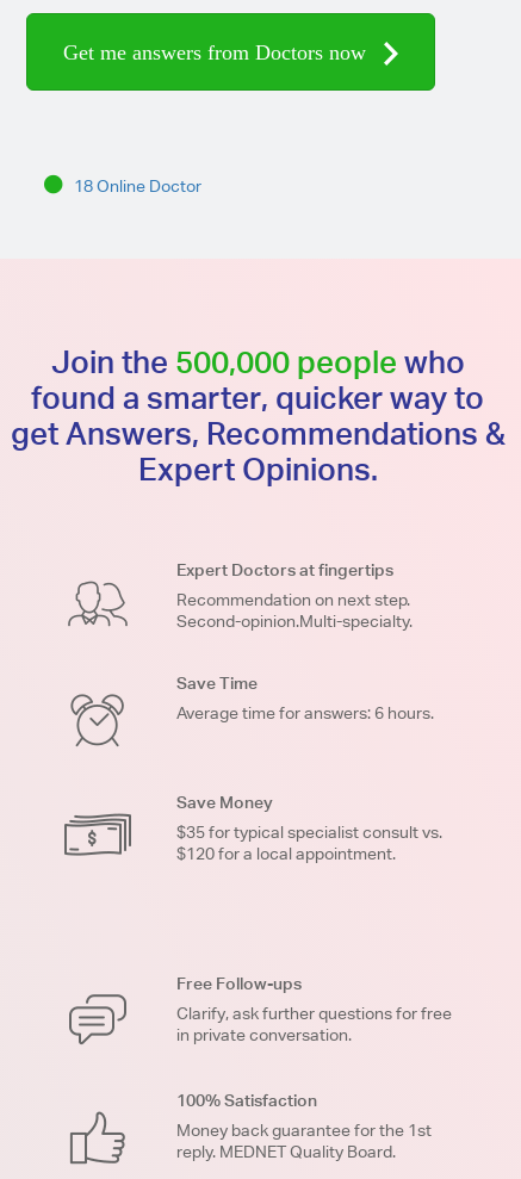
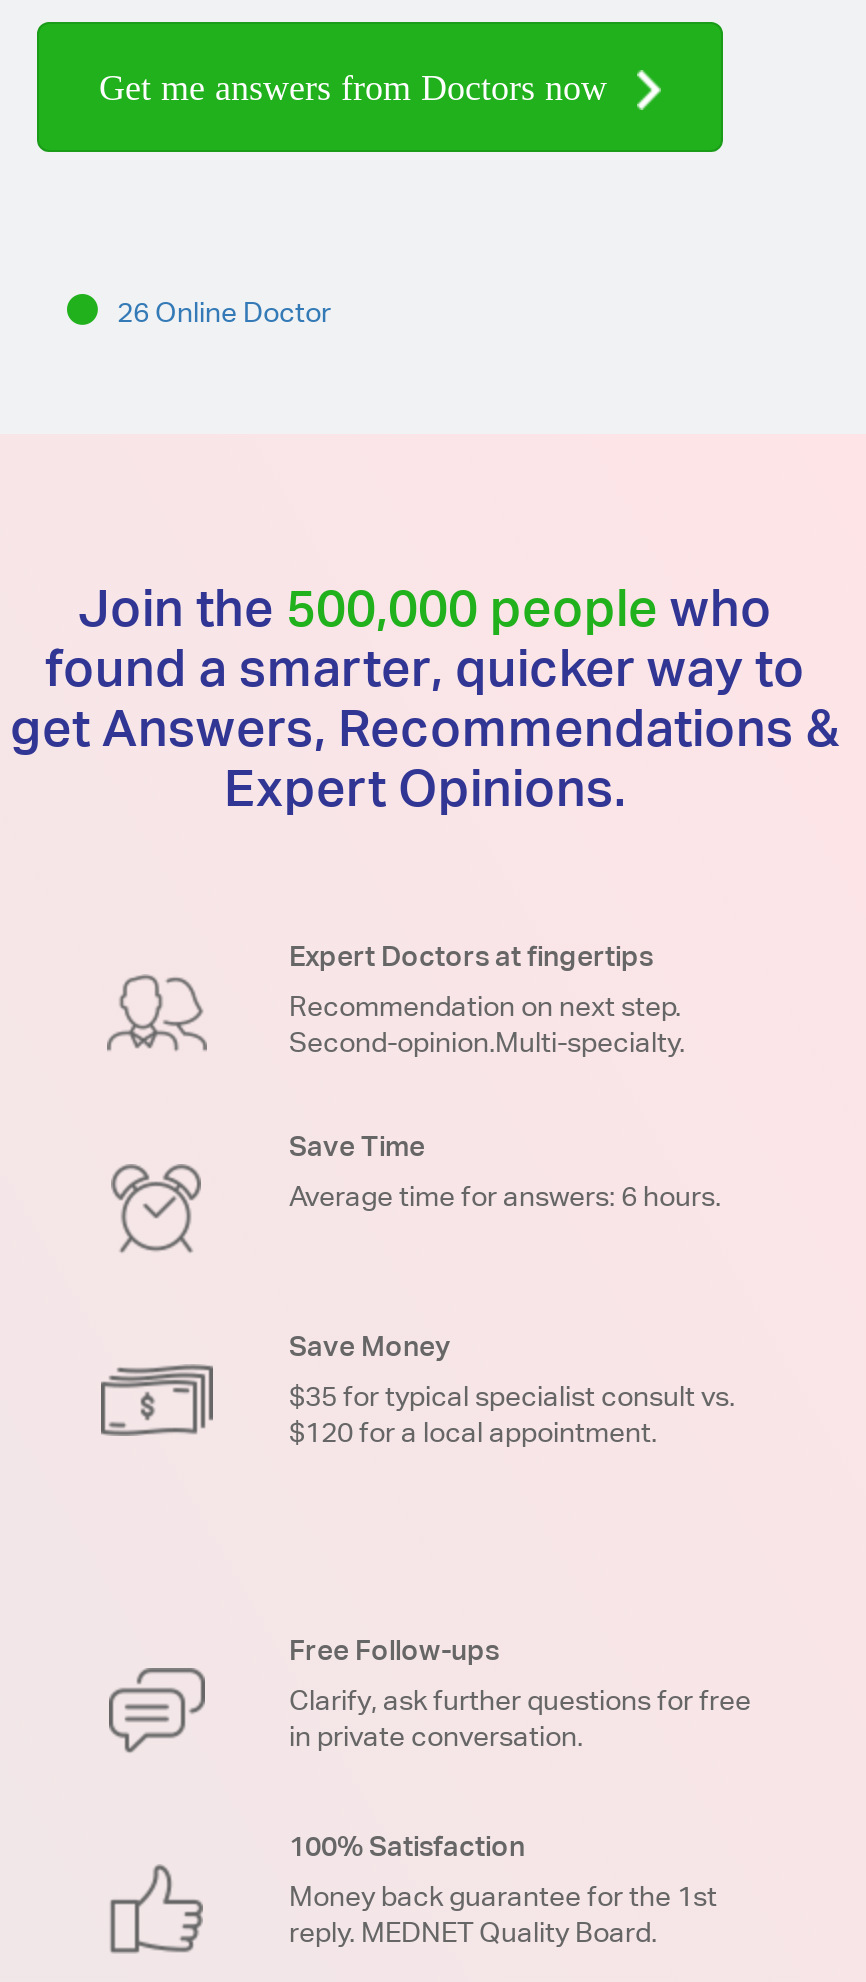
[74,176,201,195] 18 Online Doctor -> [117,295,331,327] 26 Online Doctor

